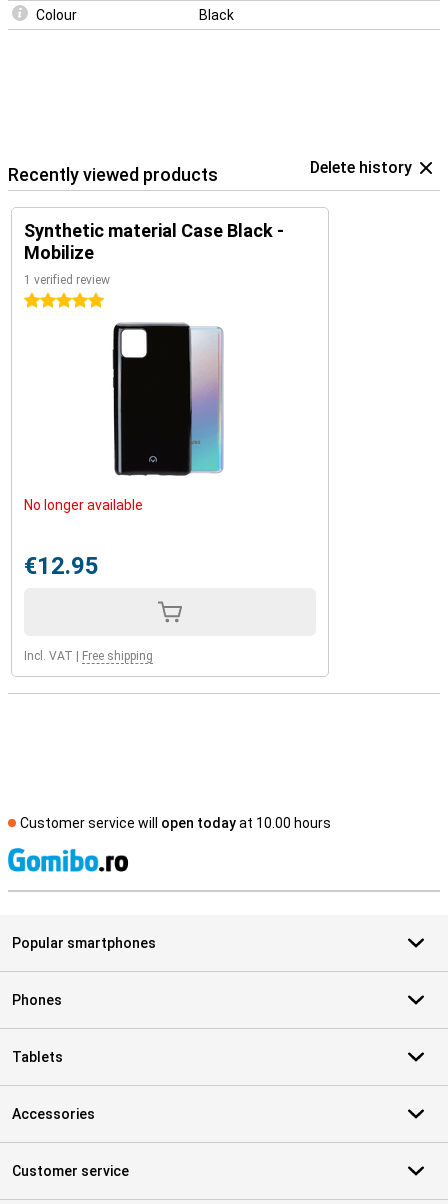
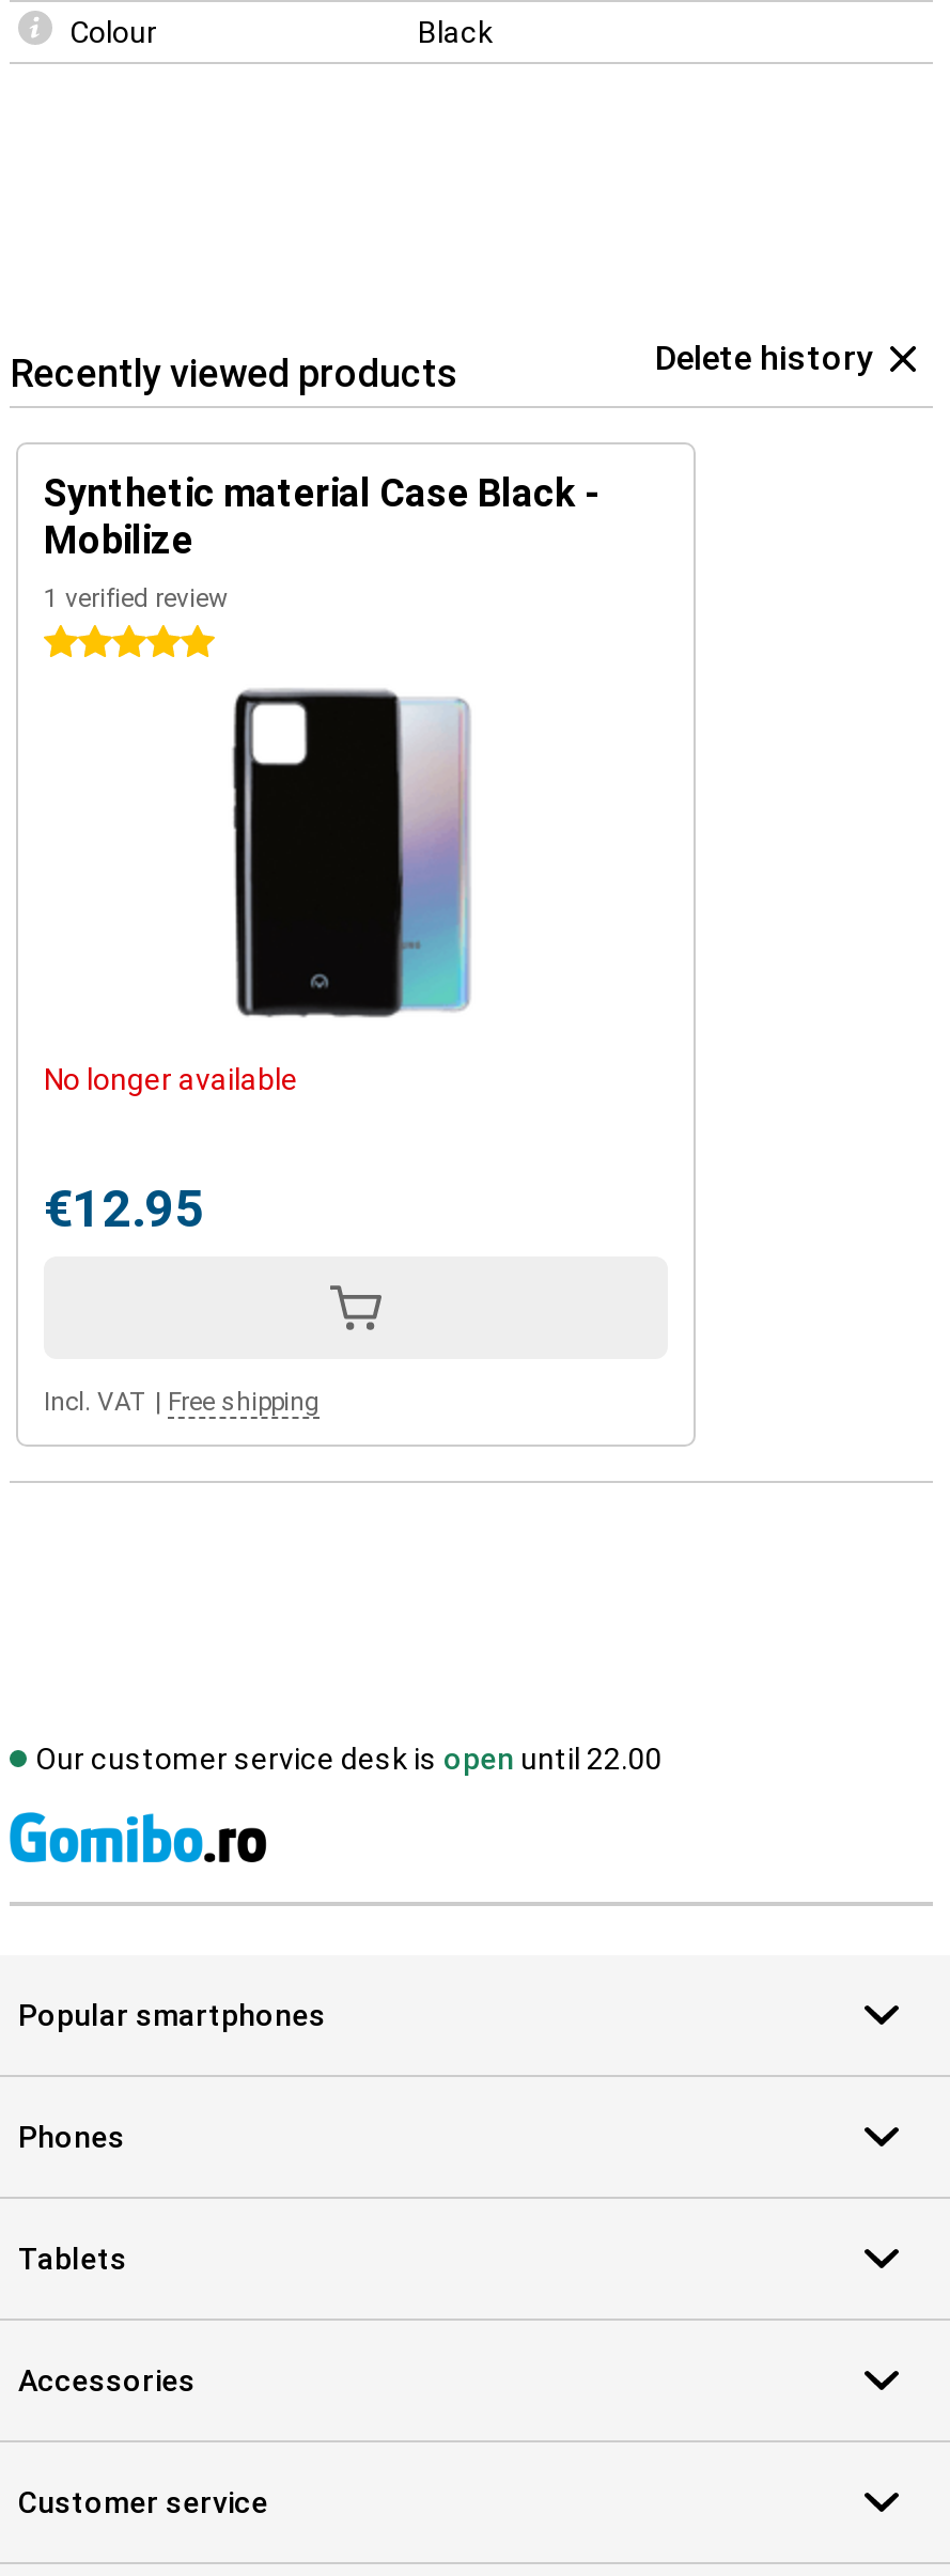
[20,815,331,831] Customer service will open today at 10.00 hours -> [35,1742,661,1776] Our customer service desk is open until 22.00

